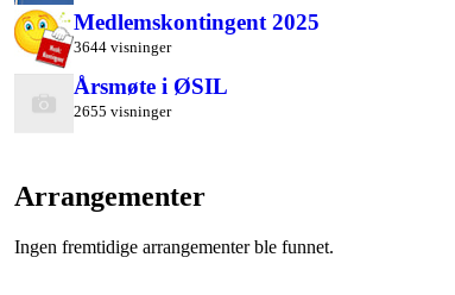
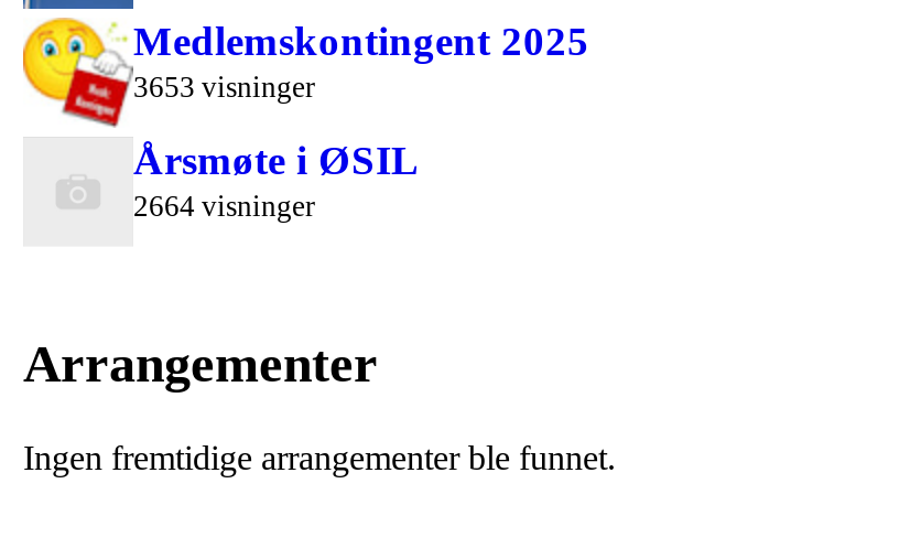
[74,38,171,56] 3644 visninger -> [133,71,314,104] 3653 visninger
[74,103,171,120] 2655 visninger -> [133,190,314,223] 2664 visninger

